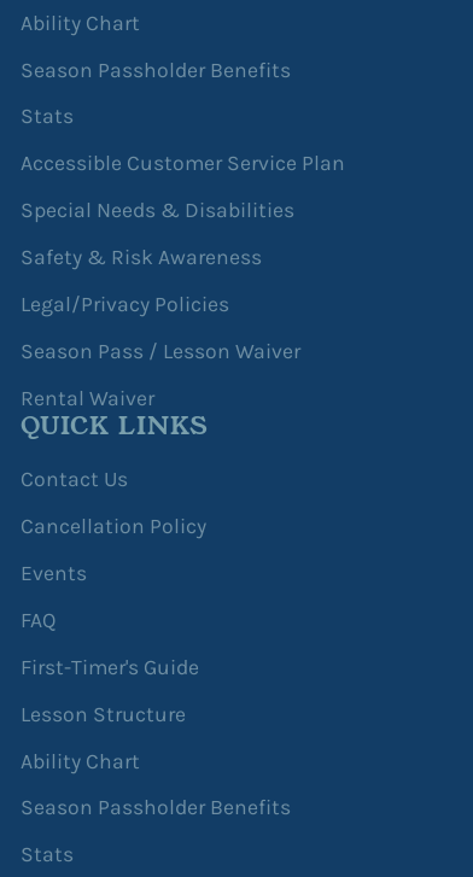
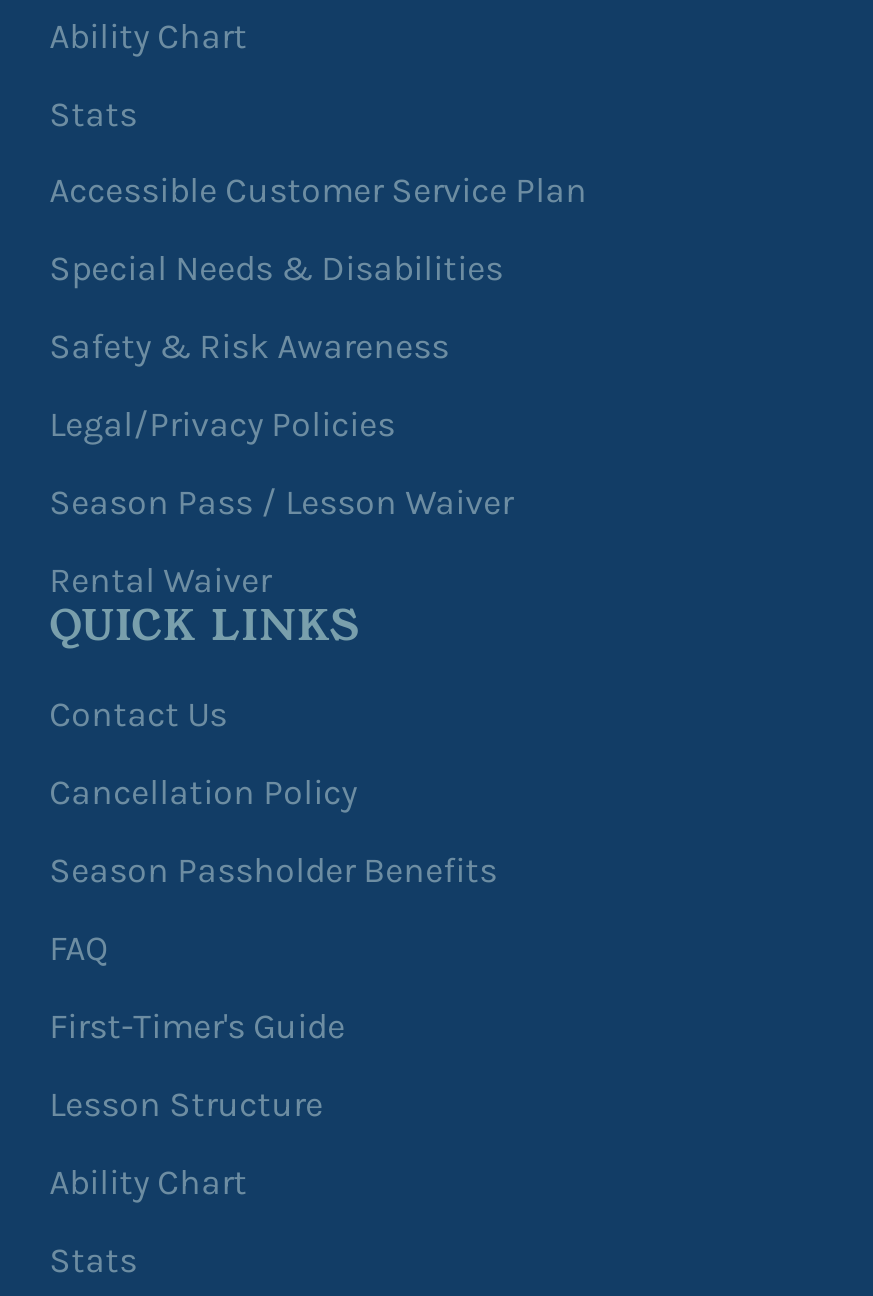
[21,57,291,81] Season Passholder Benefits -> none
[21,561,87,585] Events -> [49,850,497,890] Season Passholder Benefits
[21,796,291,820] Season Passholder Benefits -> none

